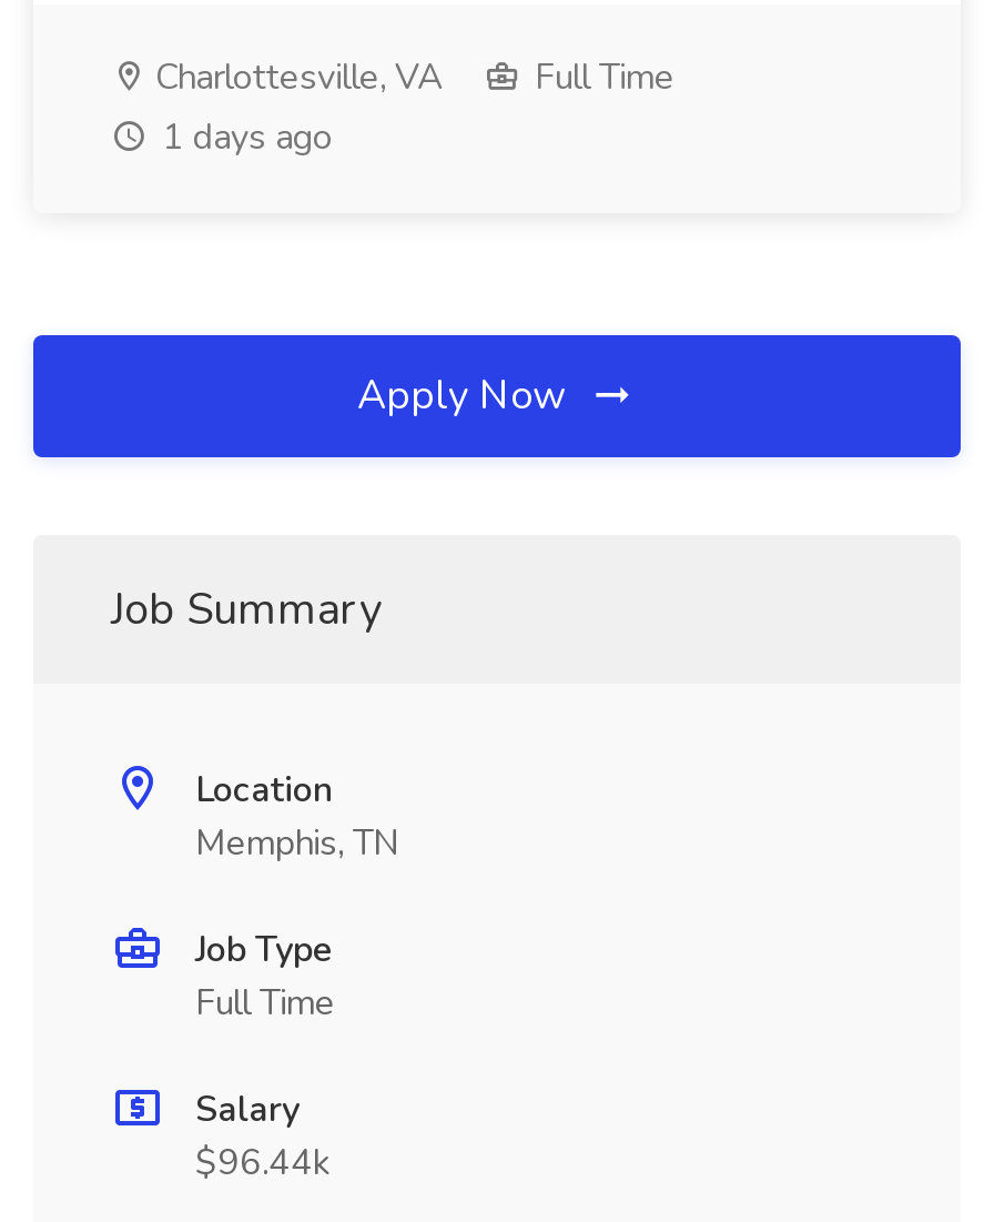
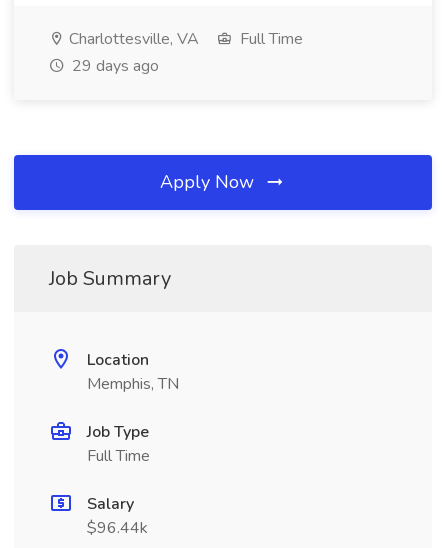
[153,113,333,162] 1 days ago -> [68,55,159,77] 29 days ago

